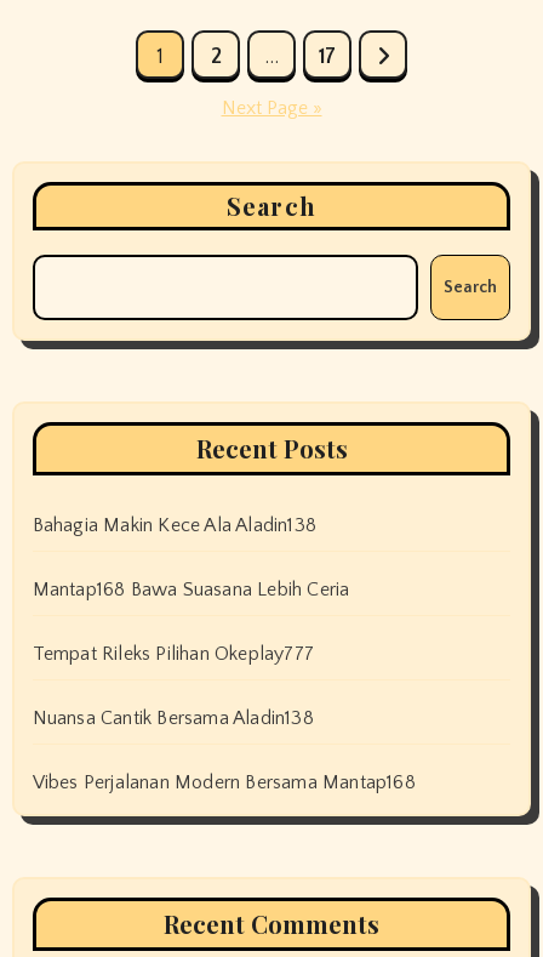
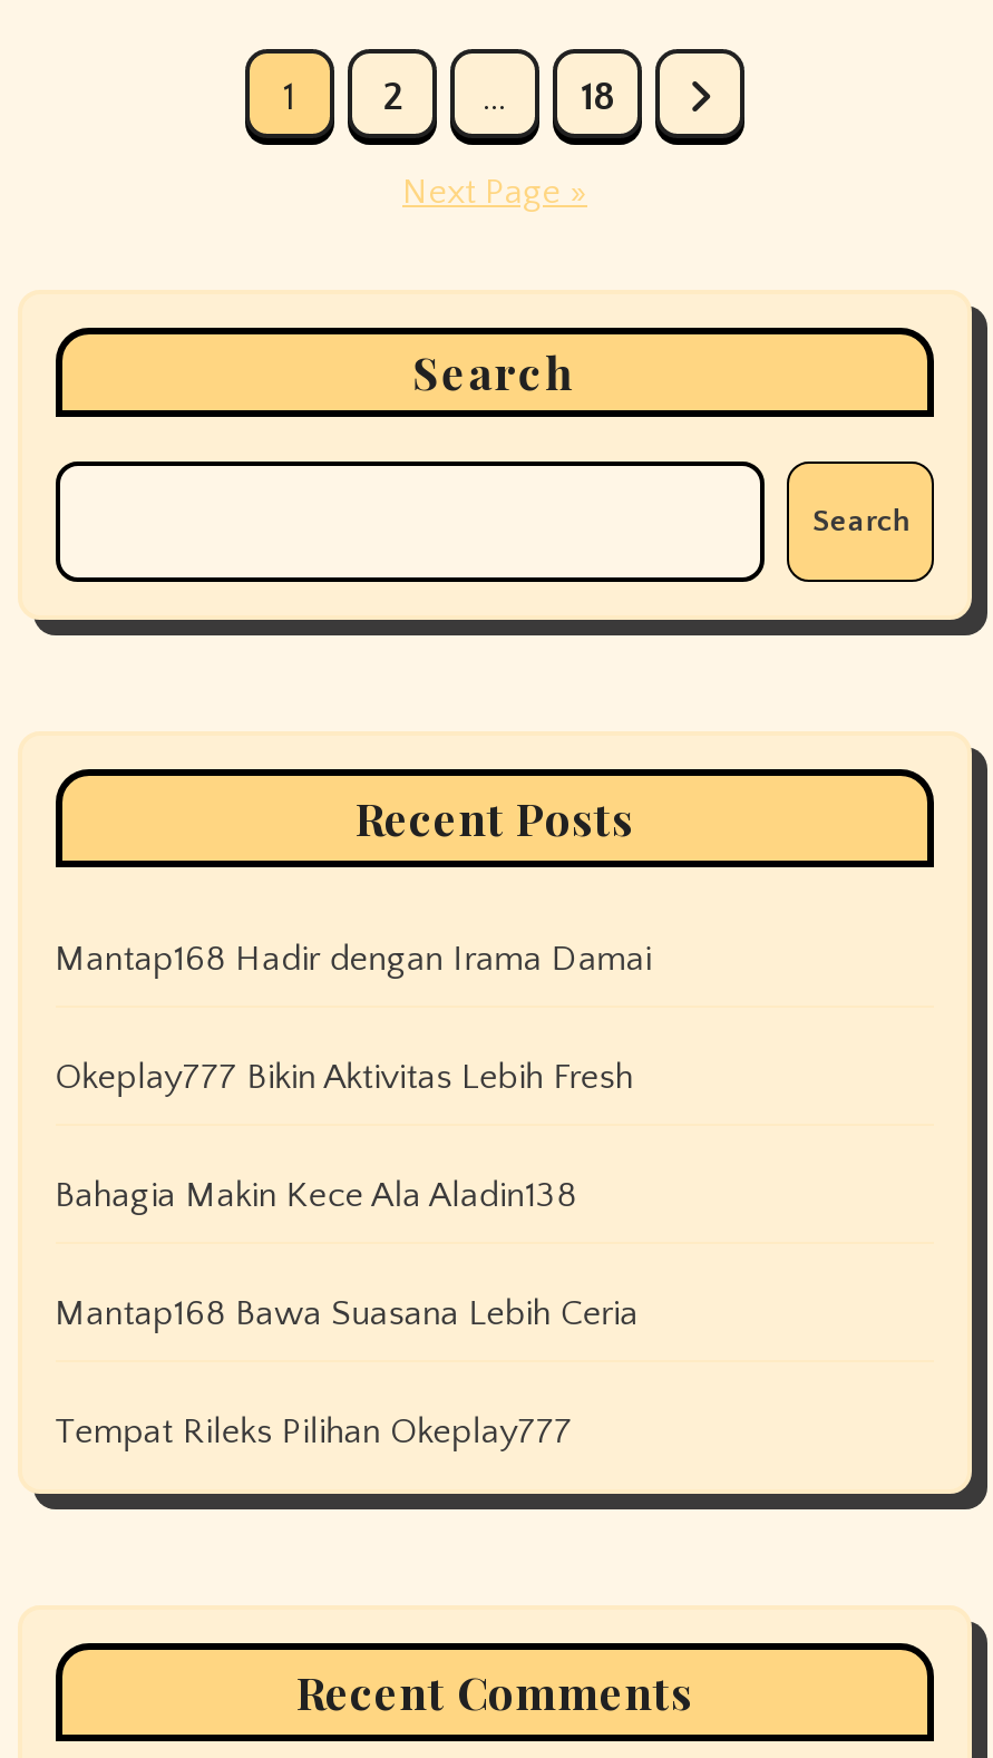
[319,45,336,69] 17 -> [580,76,614,121] 18
none -> [55,939,652,1097] Mantap168 Hadir dengan Irama Damai | Okeplay777 Bikin Aktivitas Lebih Fresh
moved [32,515,350,665] -> [55,1175,638,1452]: Bahagia Makin Kece Ala Aladin138 | Mantap168 Bawa Suasana Lebih Ceria | Tempat Rileks Pilihan Okeplay777
[32,707,415,793] Nuansa Cantik Bersama Aladin138 | Vibes Perjalanan Modern Bersama Mantap168 -> none

